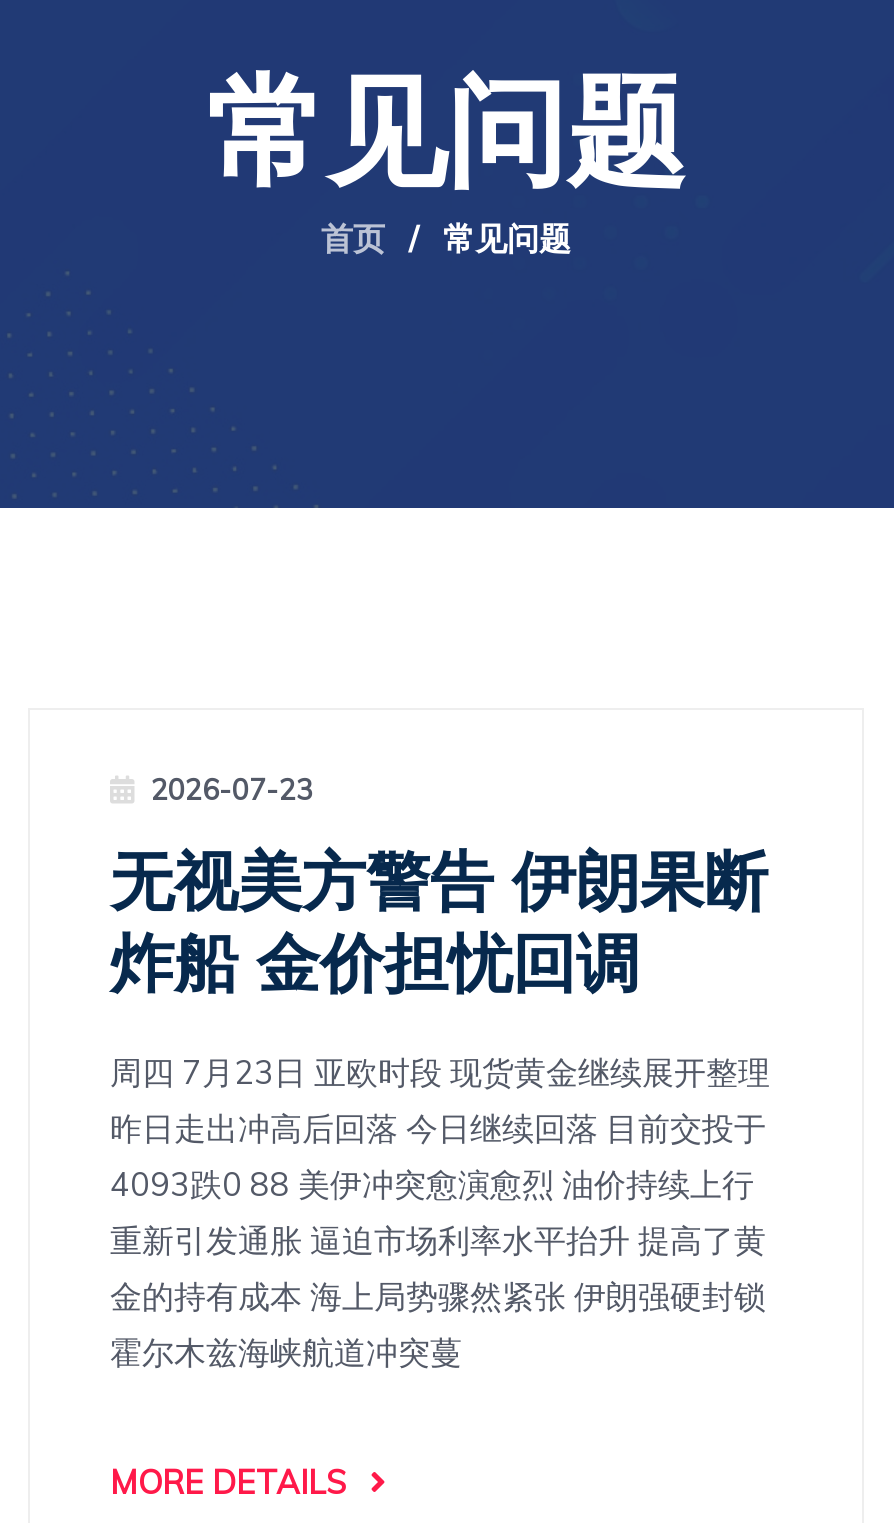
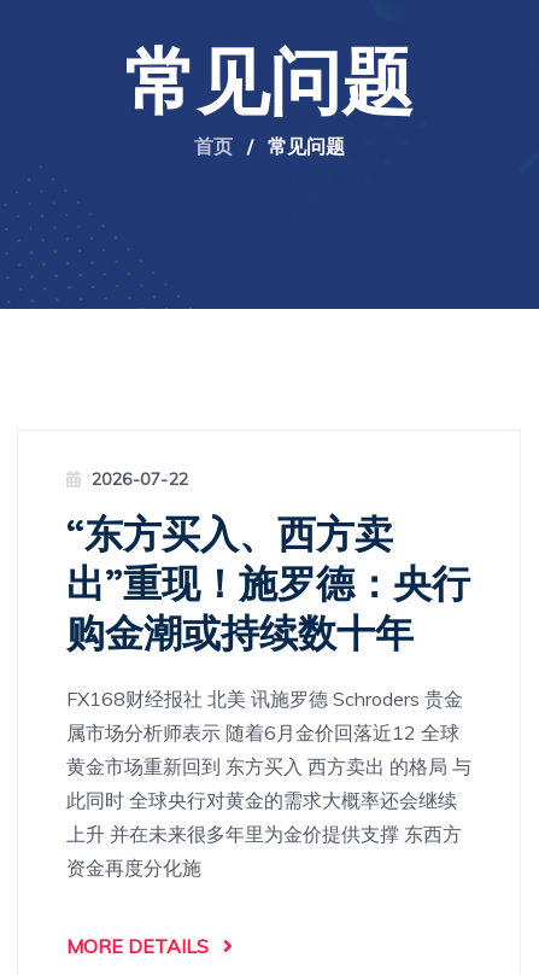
[110,772,768,1002] 2026-07-23 | 无视美方警告 伊朗果断 | 炸船 金价担忧回调 -> [66,468,470,656] 2026-07-22 | “东方买入、西方卖 | 出”重现！施罗德：央行 | 购金潮或持续数十年
[110,1052,770,1372] 周四 7月23日 亚欧时段 现货黄金继续展开整理 | 昨日走出冲高后回落 今日继续回落 目前交投于 | 4093跌0 88 美伊冲突愈演愈烈 油价持续上行 | 重新引发通胀 逼迫市场利率水平抬升 提高了黄 | 金的持有成本 海上局势骤然紧张 伊朗强硬封锁 | 霍尔木兹海峡航道冲突蔓 -> [66,687,471,880] FX168财经报社 北美 讯施罗德 Schroders 贵金 | 属市场分析师表示 随着6月金价回落近12 全球 | 黄金市场重新回到 东方买入 西方卖出 的格局 与 | 此同时 全球央行对黄金的需求大概率还会继续 | 上升 并在未来很多年里为金价提供支撑 东西方 | 资金再度分化施

